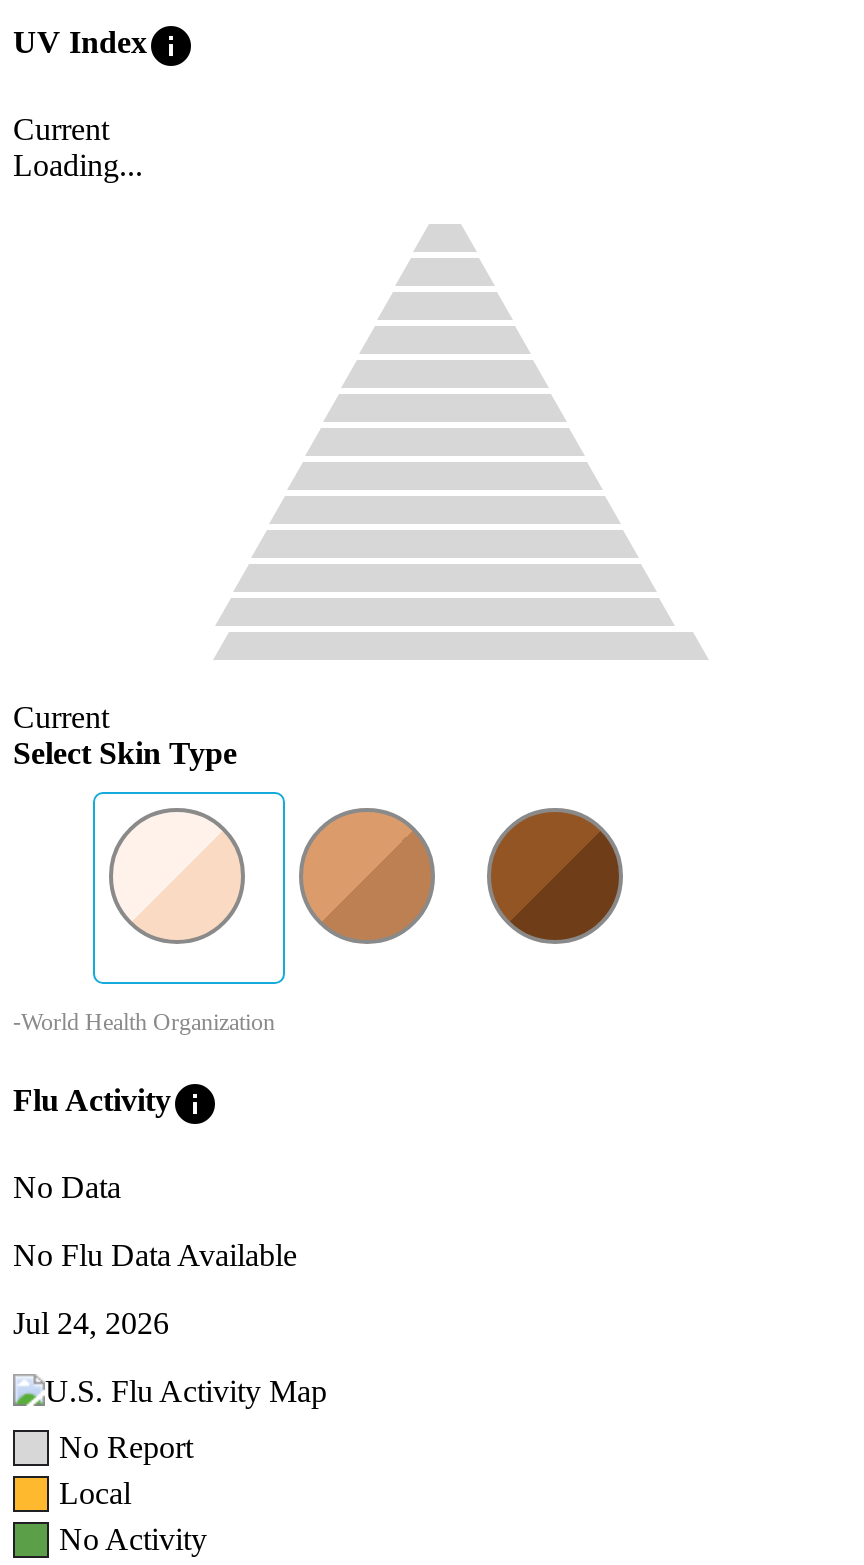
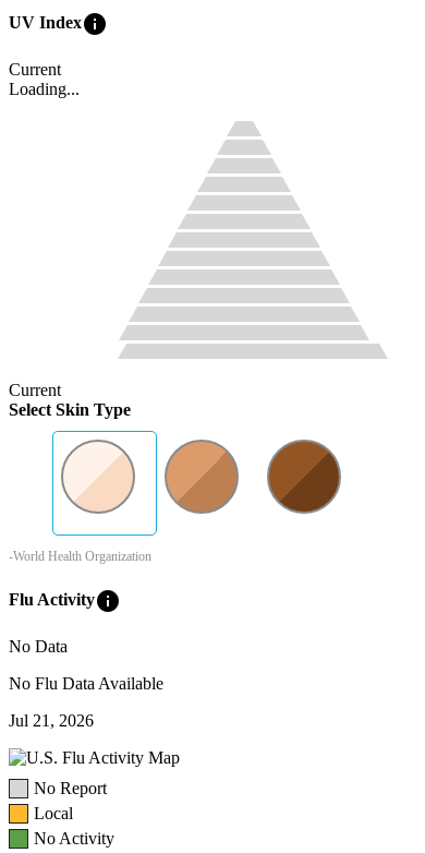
[13,1307,169,1341] Jul 24, 2026 -> [9,712,94,730] Jul 21, 2026

